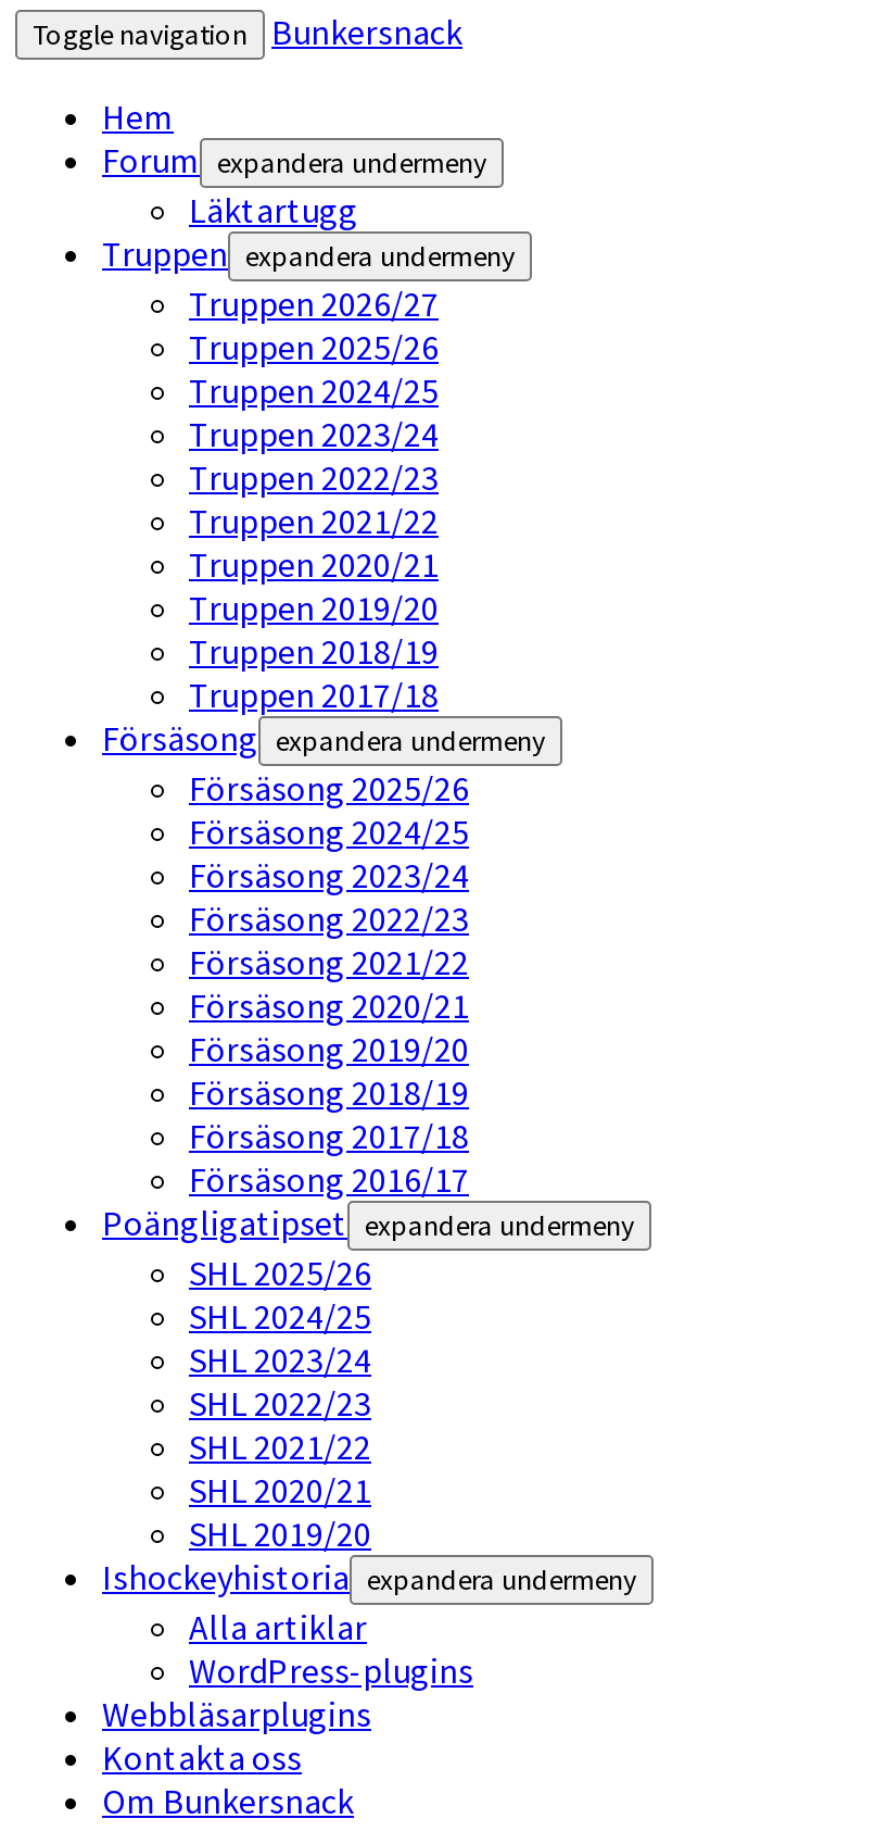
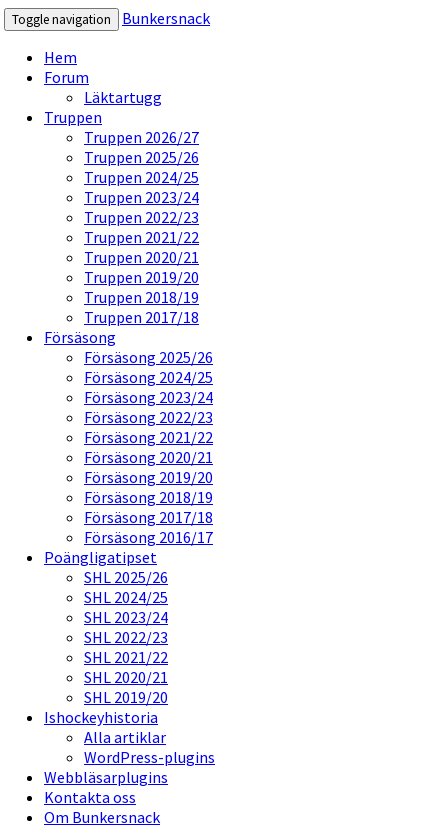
[102,138,486,181] Forum expandera undermeny -> [44,67,89,87] Forum
[102,231,515,275] Truppen expandera undermeny -> [44,107,102,127] Truppen
[102,716,545,760] Försäsong expandera undermeny -> [44,327,116,347] Försäsong
[102,1201,634,1244] Poängligatipset expandera undermeny -> [44,547,157,567] Poängligatipset
[102,1555,636,1598] Ishockeyhistoria expandera undermeny -> [44,707,158,727] Ishockeyhistoria

